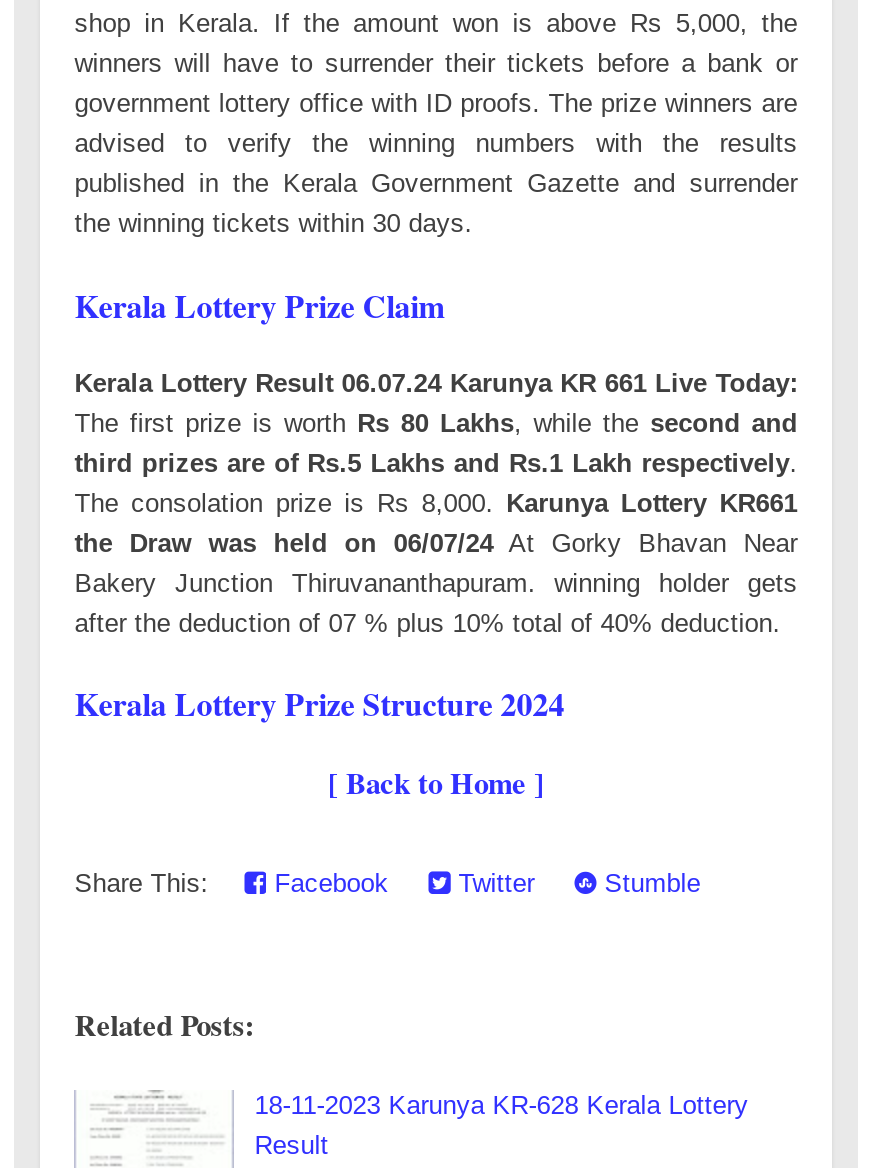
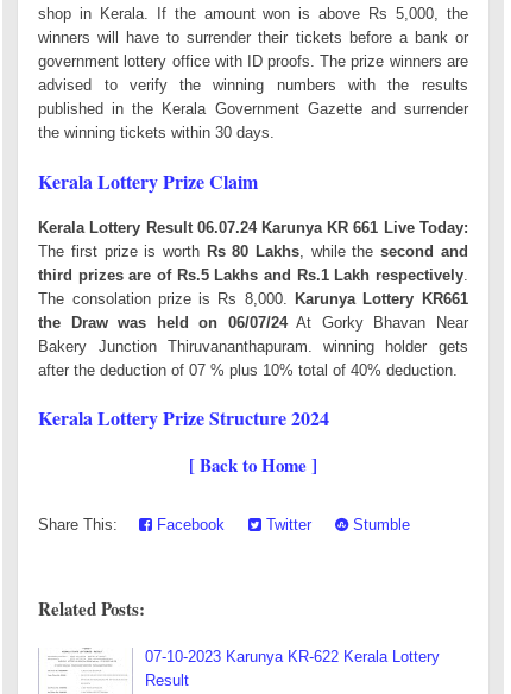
[254,1090,748,1120] 18-11-2023 Karunya KR-628 Kerala Lottery -> [145,648,440,666] 07-10-2023 Karunya KR-622 Kerala Lottery

